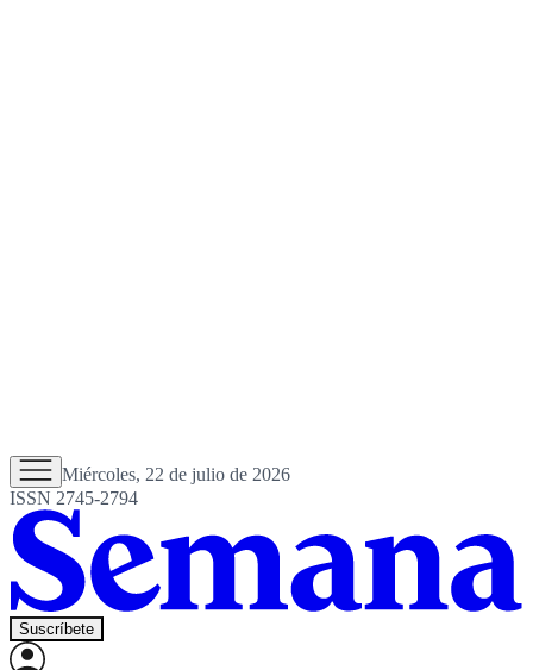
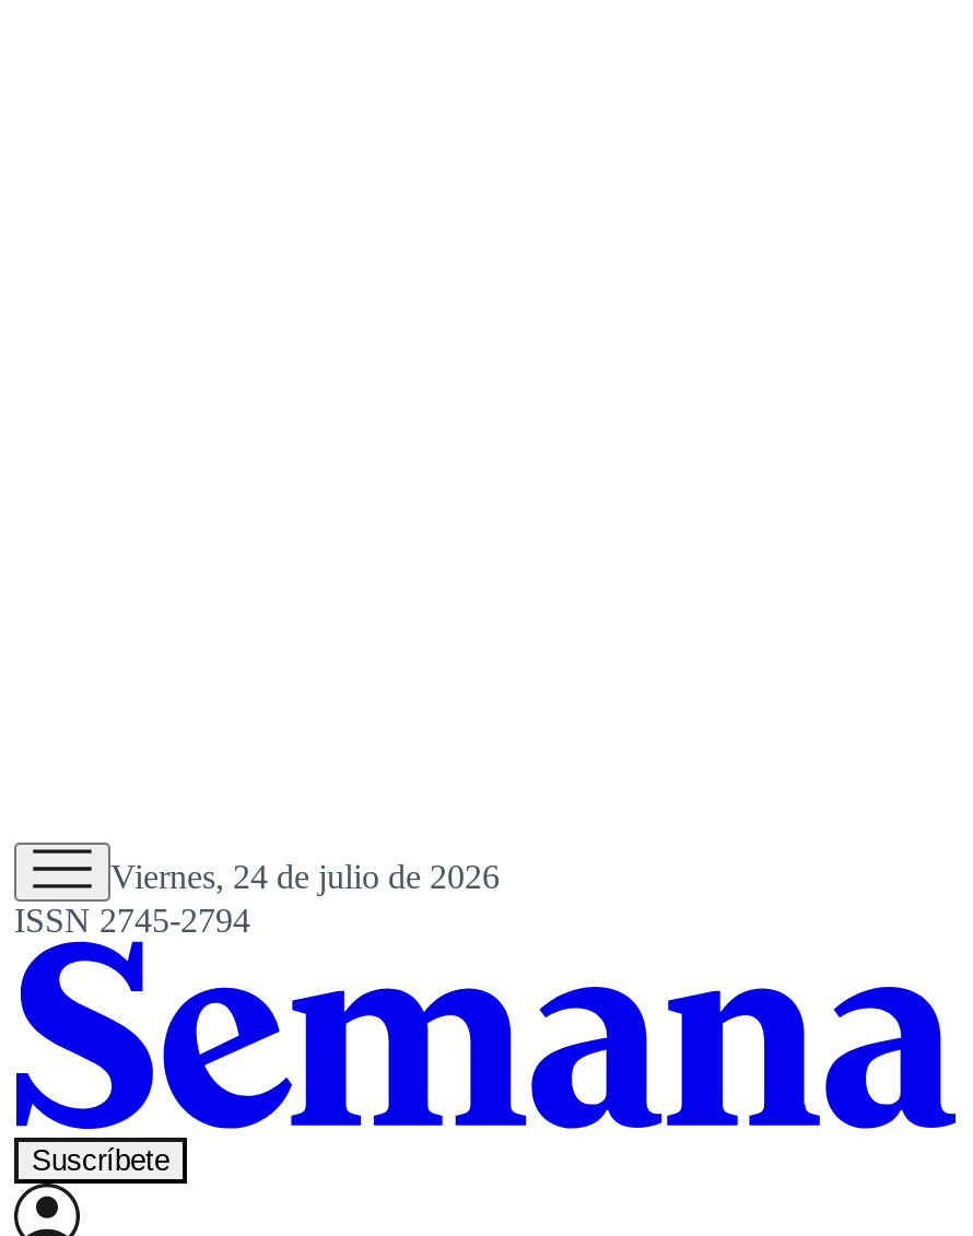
[62,464,290,484] Miércoles, 22 de julio de 2026 -> [110,858,500,895] Viernes, 24 de julio de 2026

